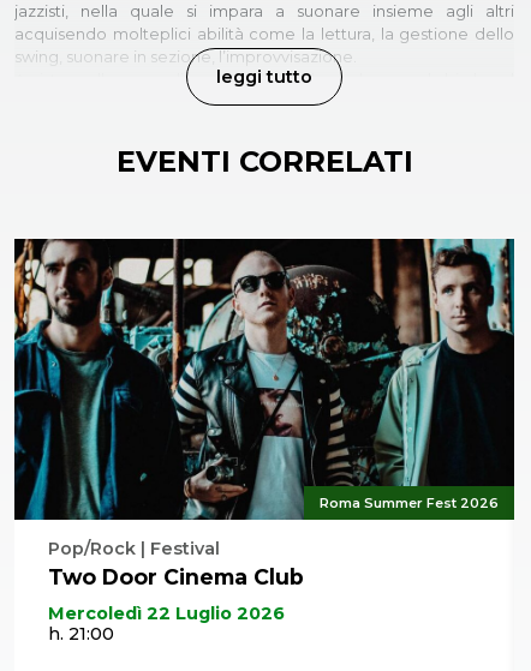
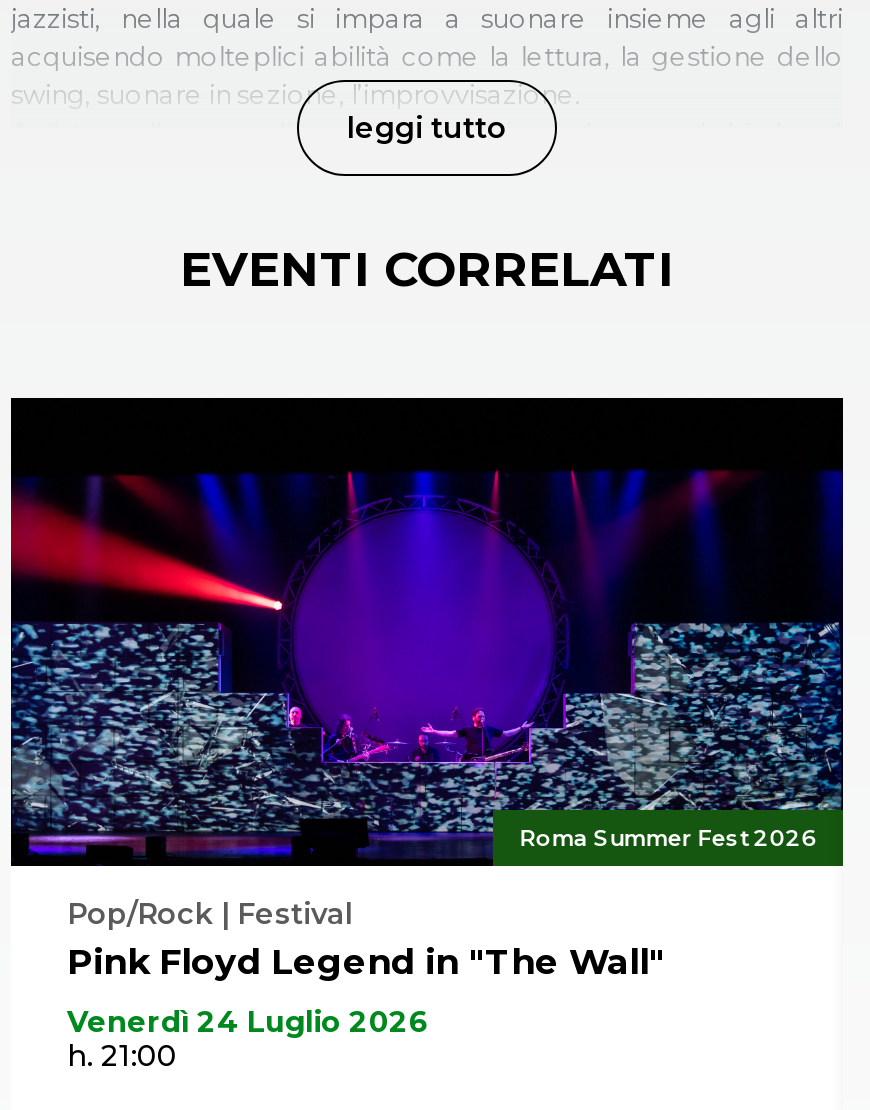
[13,238,515,589] [image] | Two Door Cinema Club -> [9,396,845,982] [image] | Pink Floyd Legend in "The Wall"
[48,603,285,624] Mercoledì 22 Luglio 2026 -> [67,1004,429,1040] Venerdì 24 Luglio 2026

